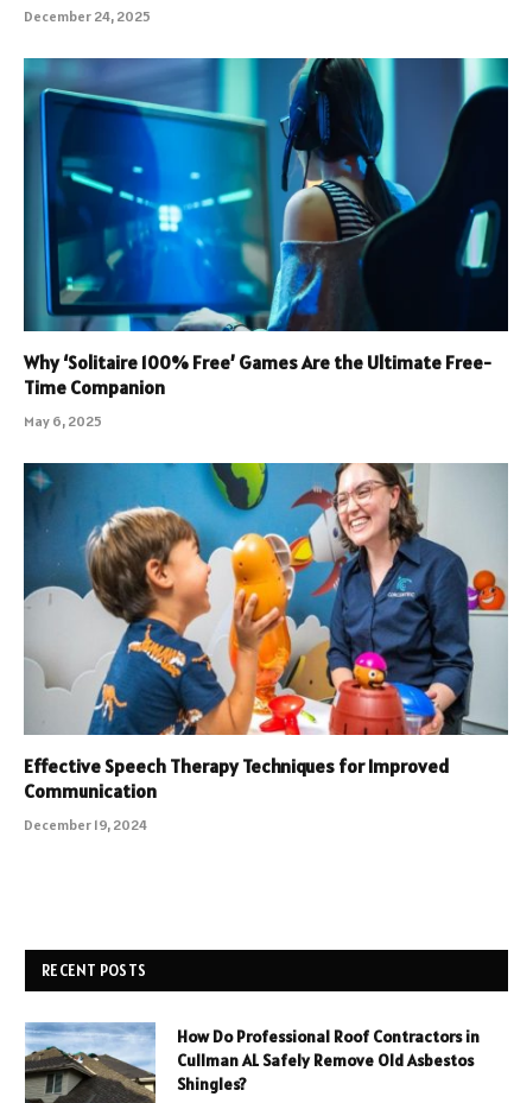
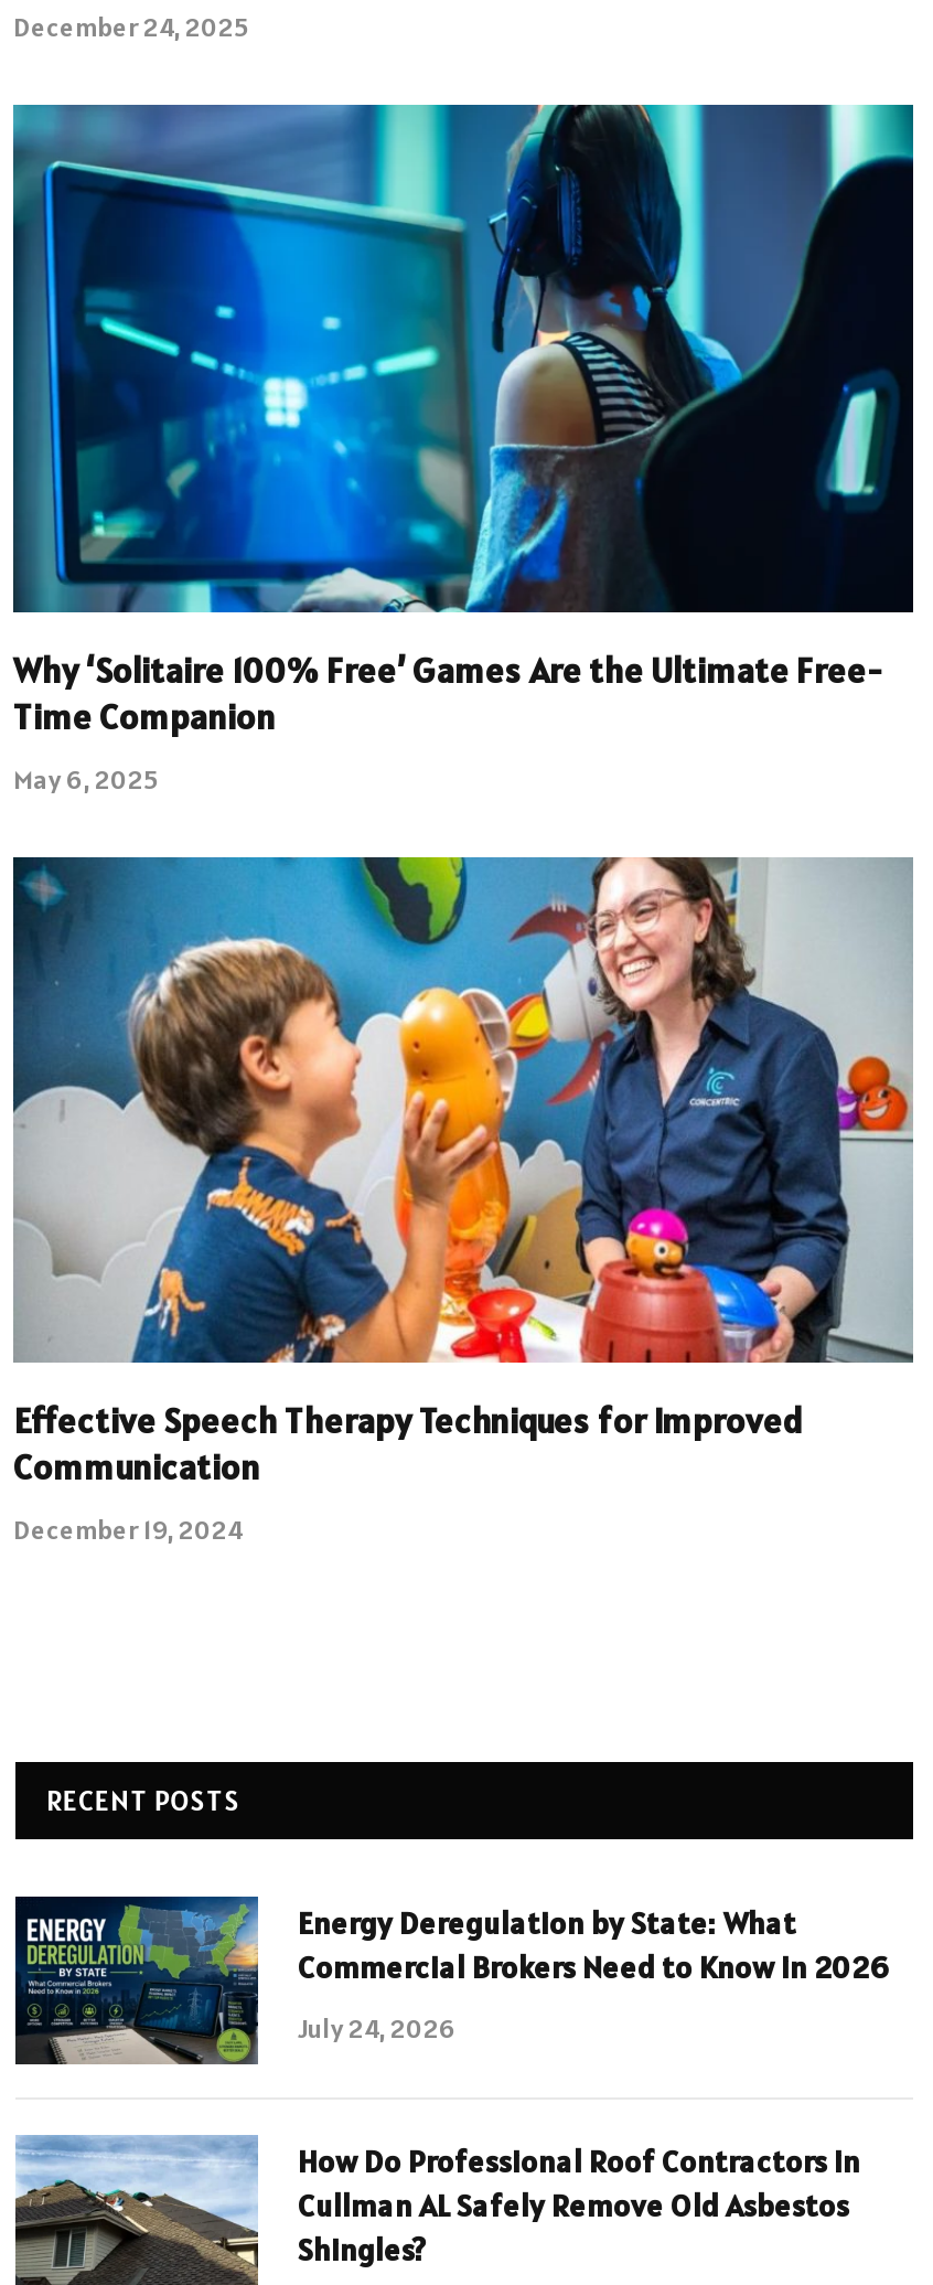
none -> [13,1894,889,2078] [image] | Energy Deregulation by State: What | Commercial Brokers Need to Know in 2026 | July 24, 2026

